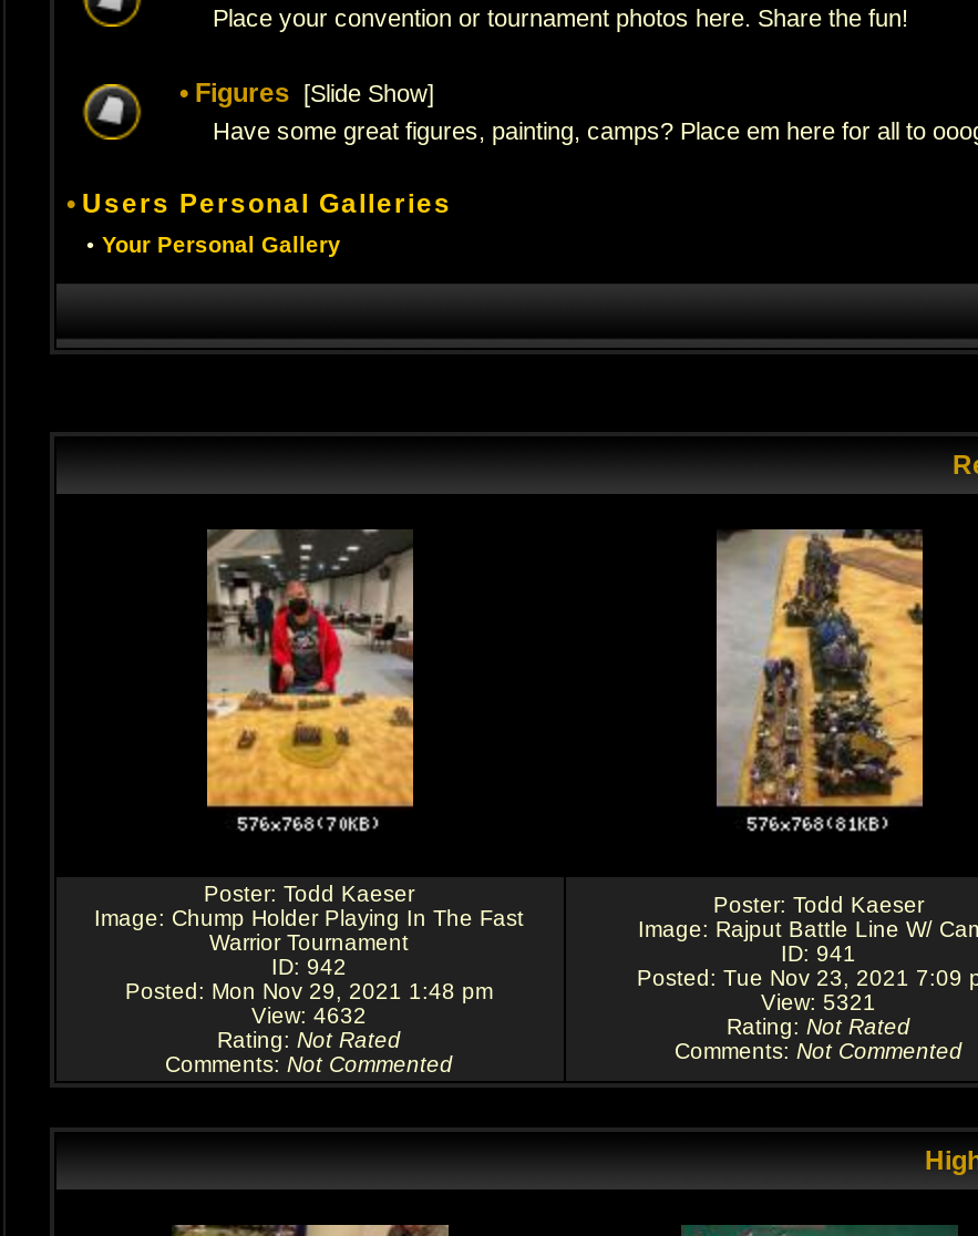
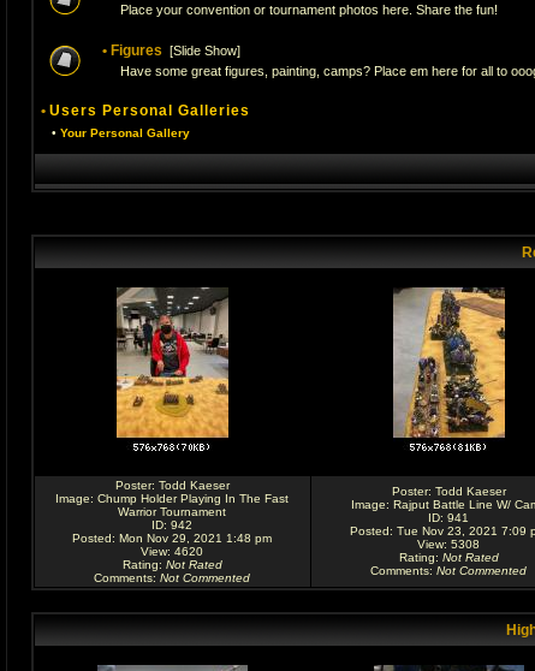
[761,990,876,1014] View: 5321 -> [417,538,480,551] View: 5308
[251,1003,367,1028] View: 4632 -> [141,545,203,558] View: 4620

